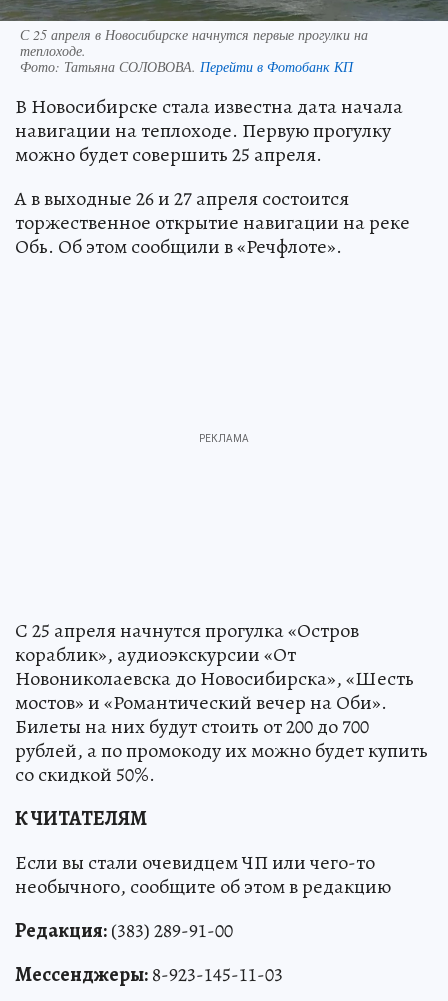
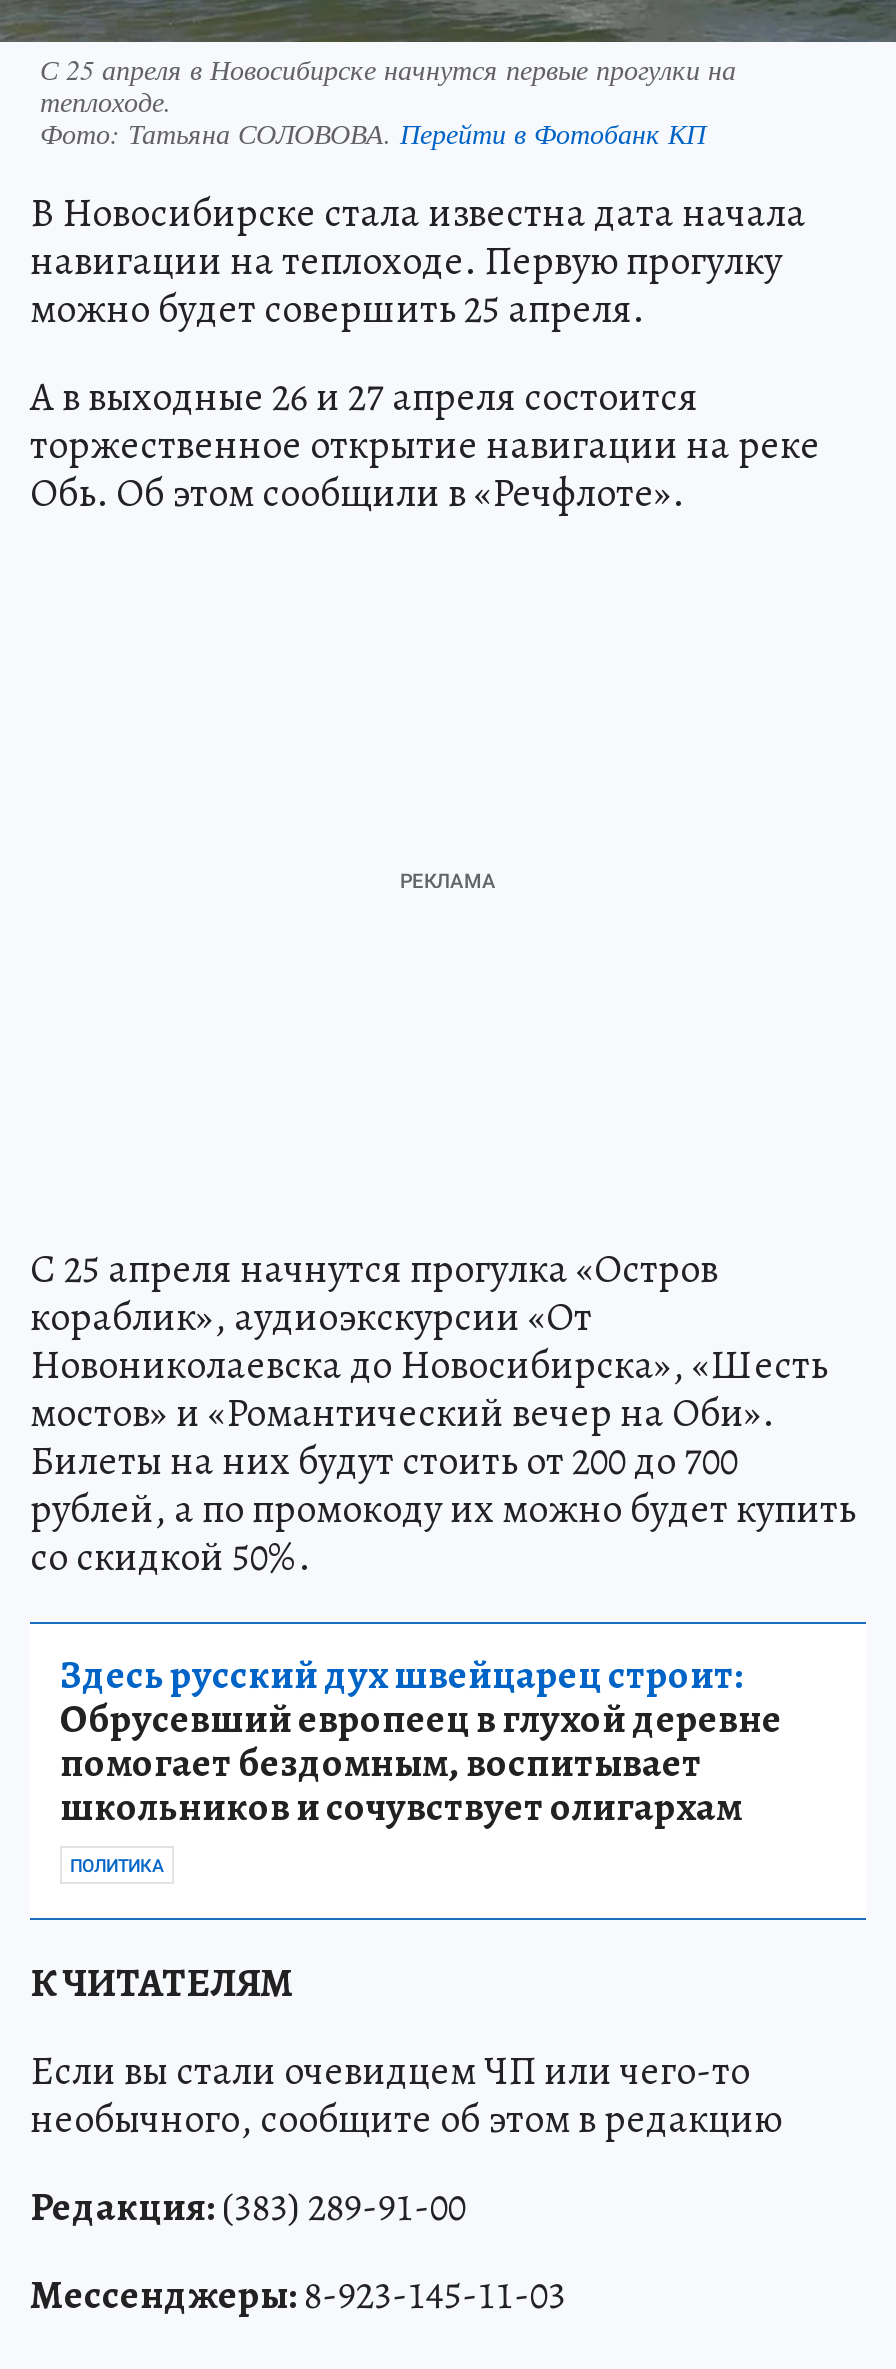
none -> [60,1647,782,1875] Здесь русский дух швейцарец строит: | Обрусевший европеец в глухой деревне | помогает бездомным, воспитывает | школьников и сочувствует олигархам | ПОЛИТИКА

